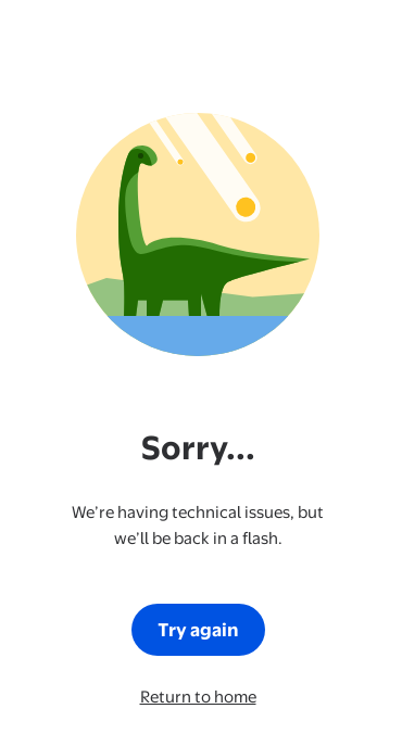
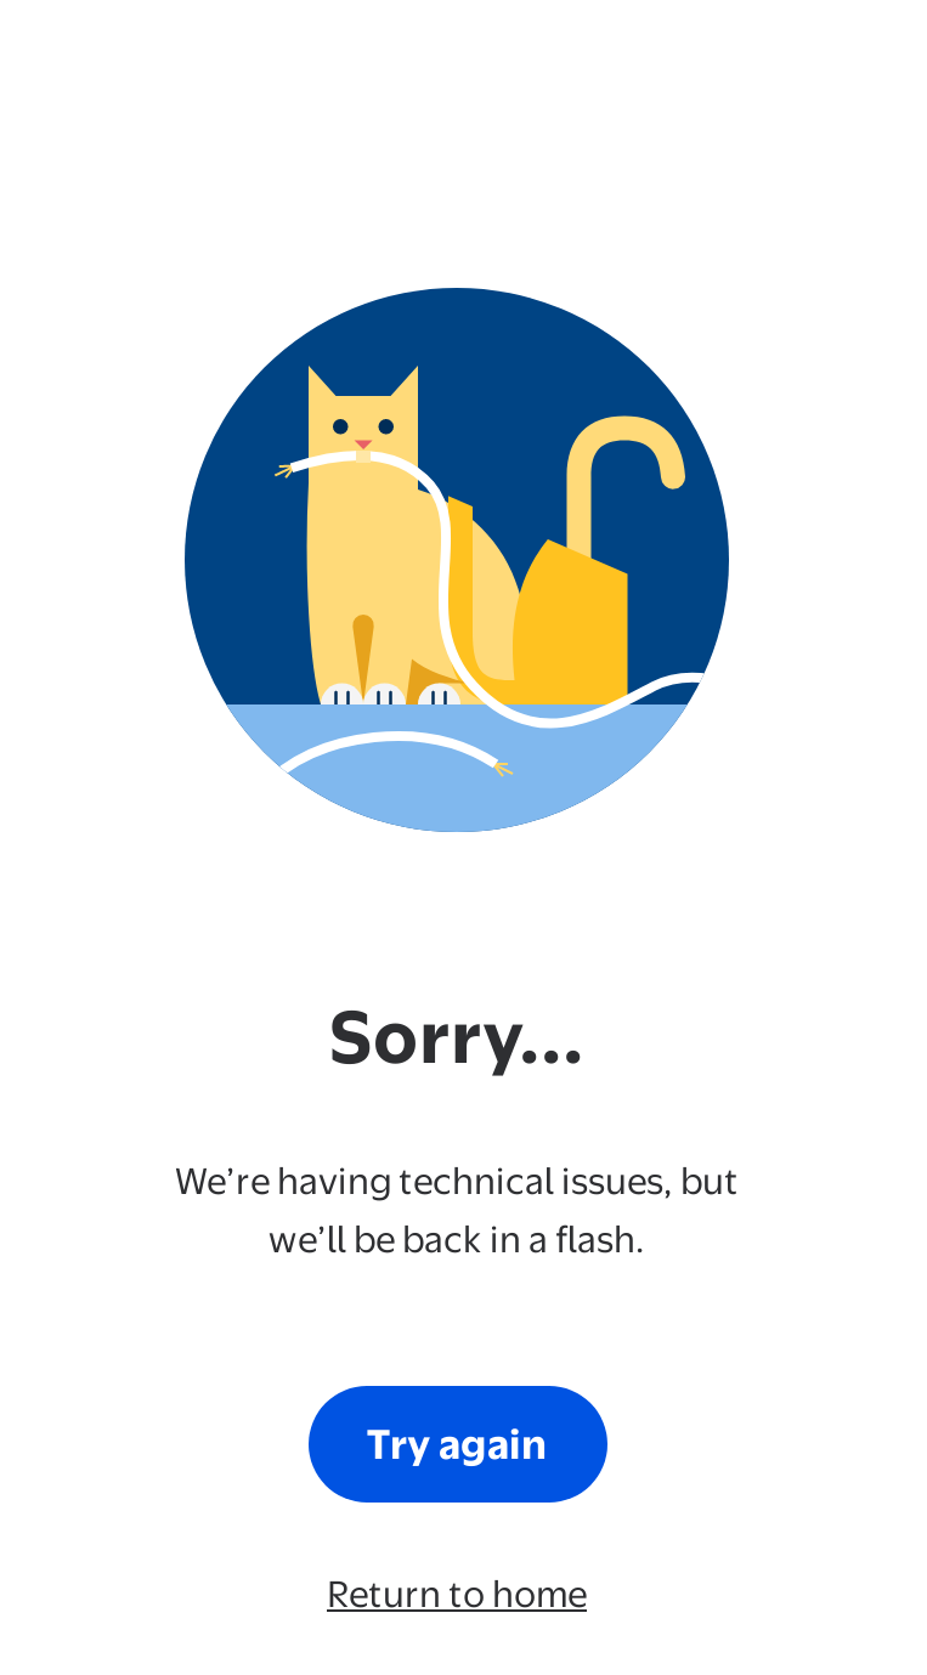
[76,113,319,331] [image] -> [182,285,731,779] [image]

